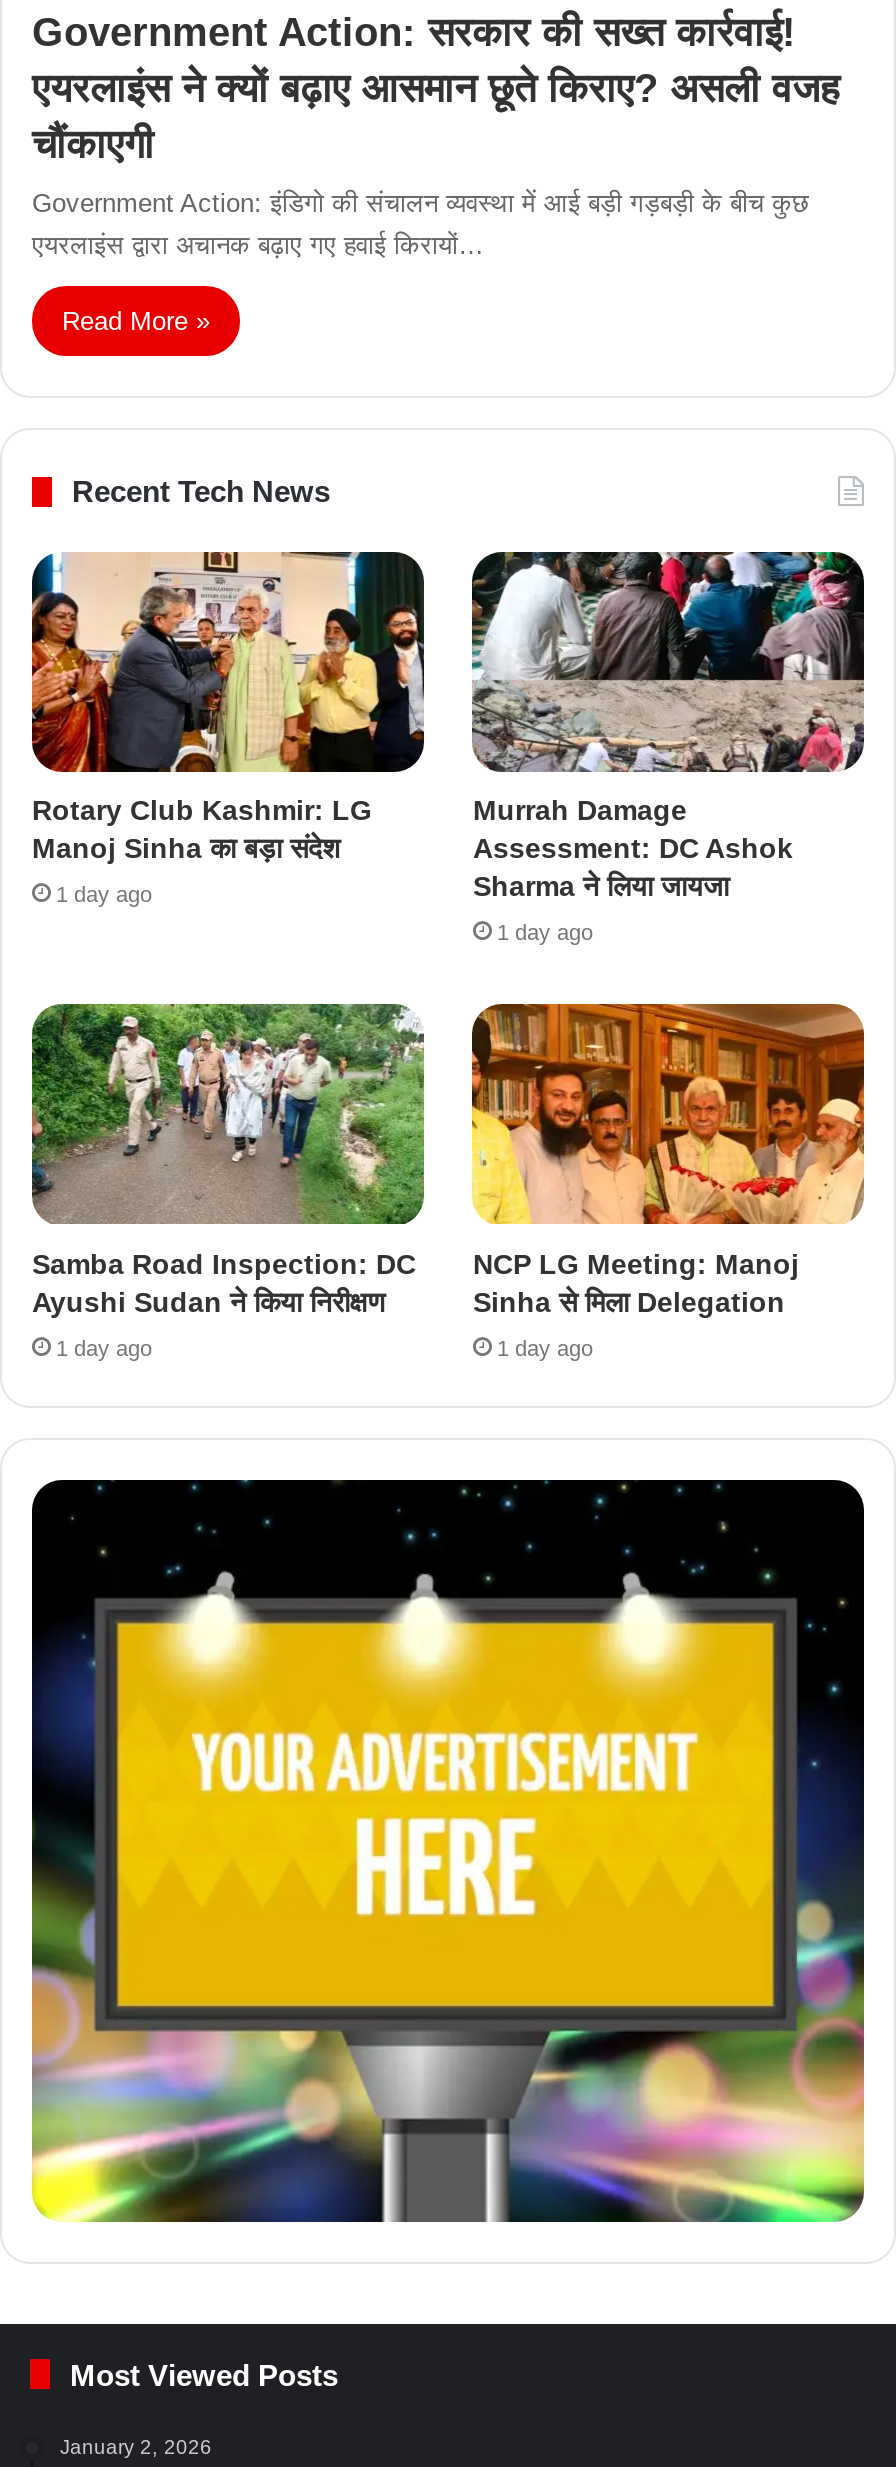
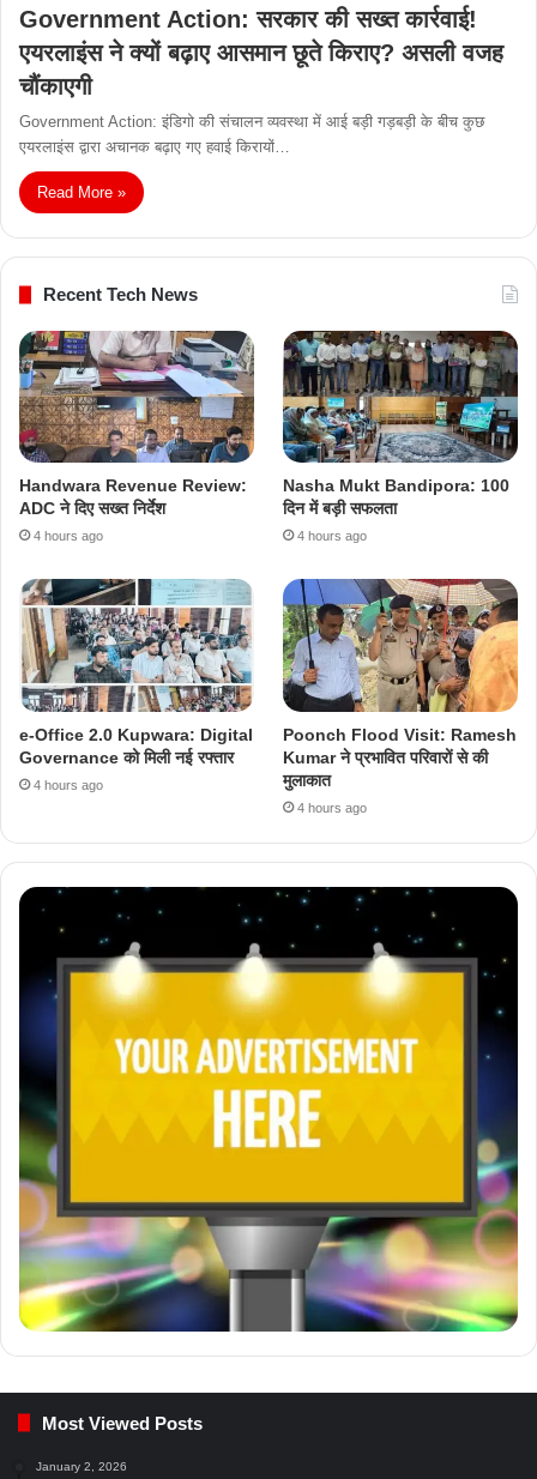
[30,552,426,865] [image] | Rotary Club Kashmir: LG | Manoj Sinha का बड़ा संदेश -> [18,330,255,518] [image] | Handwara Revenue Review: | ADC ने दिए सख्त निर्देश
[470,550,866,903] [image] | Murrah Damage | Assessment: DC Ashok | Sharma ने लिया जायजा -> [282,330,519,518] [image] | Nasha Mukt Bandipora: 100 | दिन में बड़ी सफलता
[56,883,152,907] 1 day ago -> [34,529,103,543] 4 hours ago
[497,921,593,945] 1 day ago -> [298,529,367,543] 4 hours ago
[30,966,426,1317] [image] | Samba Road Inspection: DC | Ayushi Sudan ने किया निरीक्षण -> [19,578,254,767] [image] | e-Office 2.0 Kupwara: Digital | Governance को मिली नई रफ्तार
[470,966,866,1317] [image] | NCP LG Meeting: Manoj | Sinha से मिला Delegation -> [282,578,519,789] [image] | Poonch Flood Visit: Ramesh | Kumar ने प्रभावित परिवारों से की | मुलाकात
[56,1335,152,1359] 1 day ago -> [34,777,103,792] 4 hours ago
[497,1335,593,1359] 1 day ago -> [298,800,367,815] 4 hours ago

